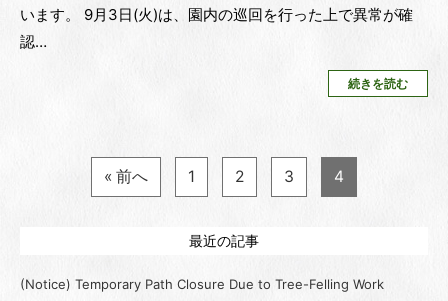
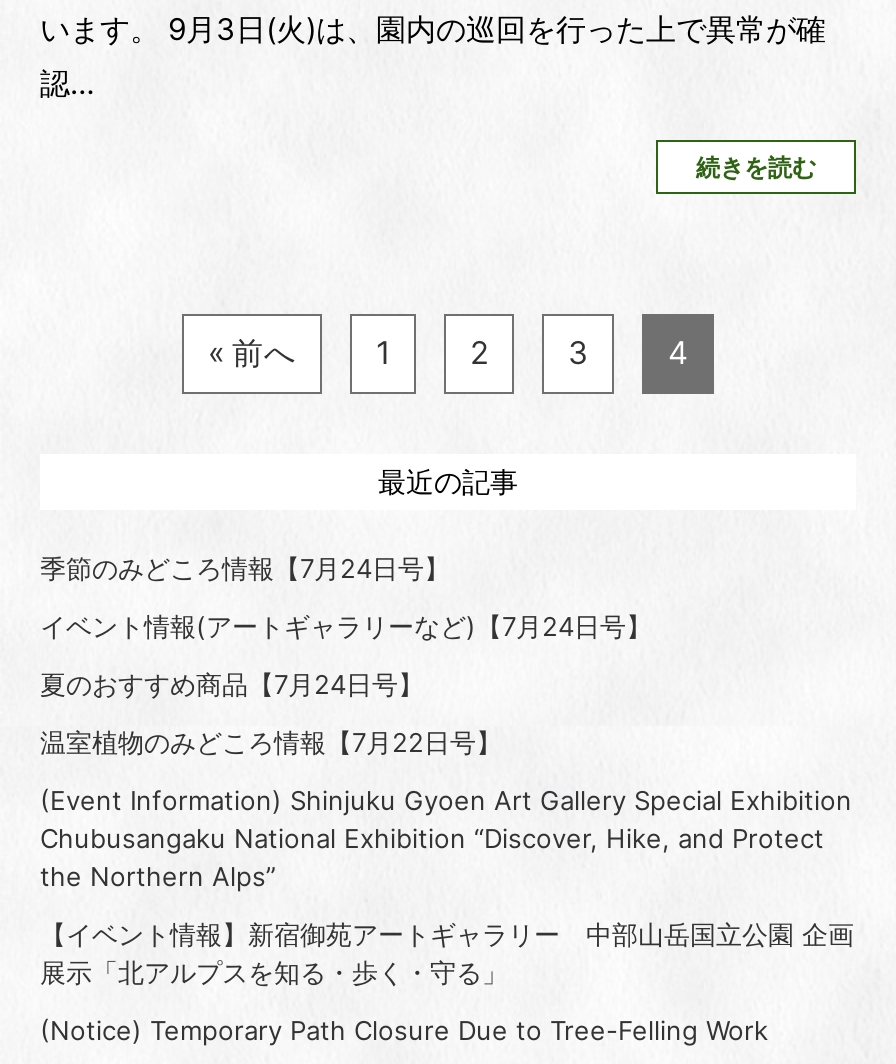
none -> [40,552,854,988] 季節のみどころ情報【7月24日号】 | イベント情報(アートギャラリーなど)【7月24日号】 | 夏のおすすめ商品【7月24日号】 | 温室植物のみどころ情報【7月22日号】 | (Event Information) Shinjuku Gyoen Art Gallery Special Exhibition | Chubusangaku National Exhibition “Discover, Hike, and Protect | the Northern Alps” | 【イベント情報】新宿御苑アートギャラリー 中部山岳国立公園 企画 | 展示「北アルプスを知る・歩く・守る」

